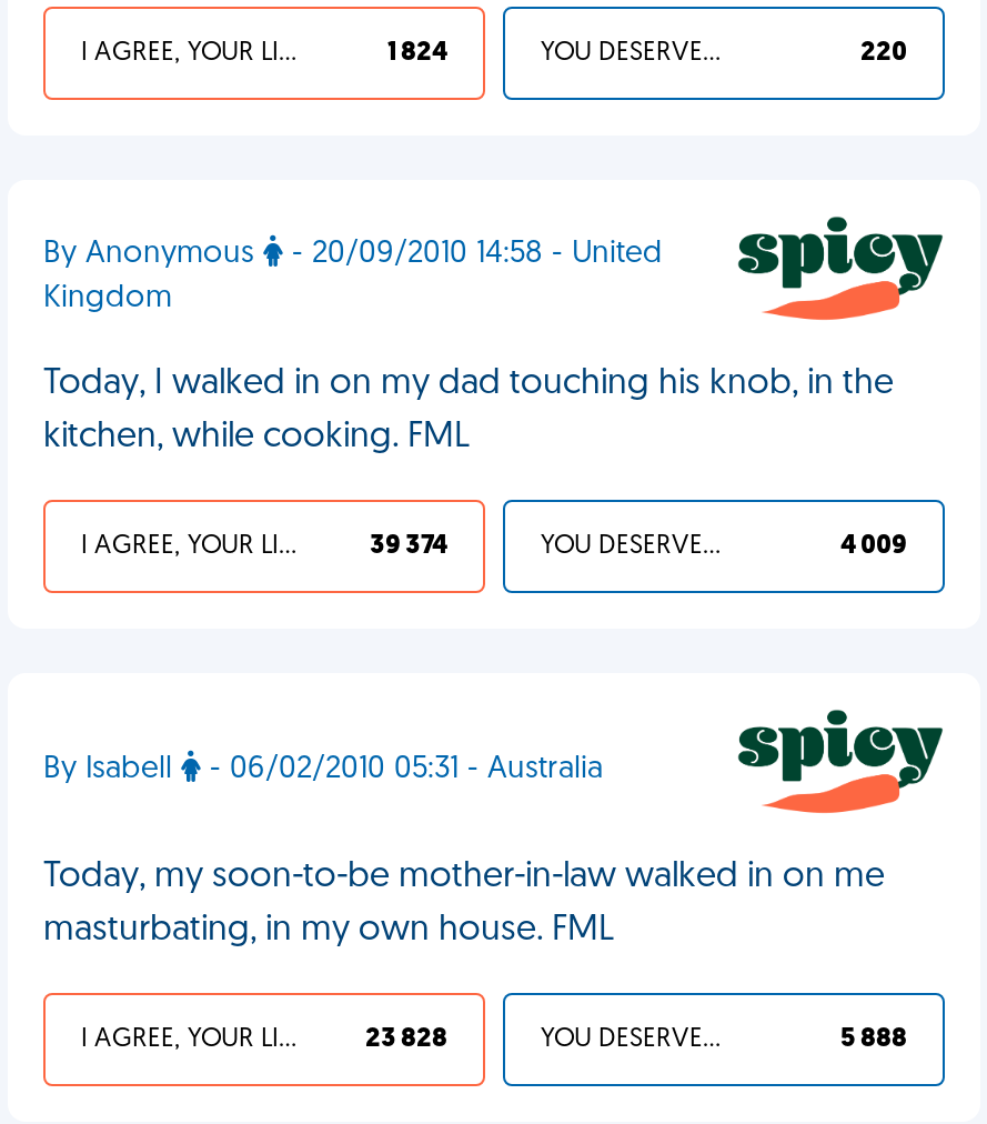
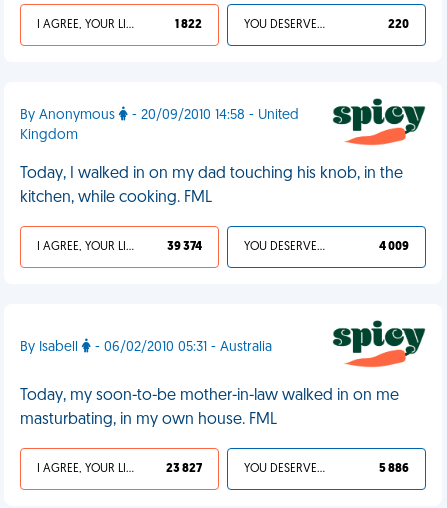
[387,40,447,67] 1 824 -> [175,19,202,31] 1 822
[365,1026,447,1053] 23 828 -> [166,463,202,475] 23 827
[840,1026,907,1053] 5 888 -> [379,463,409,475] 5 886

